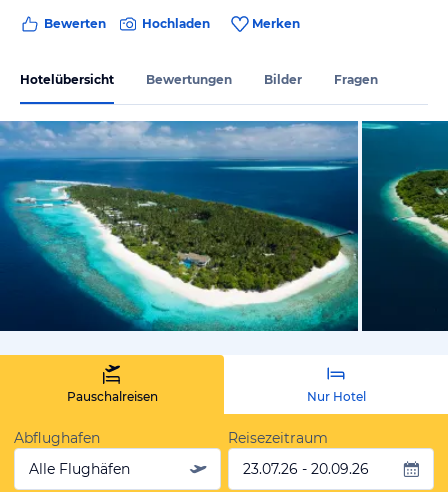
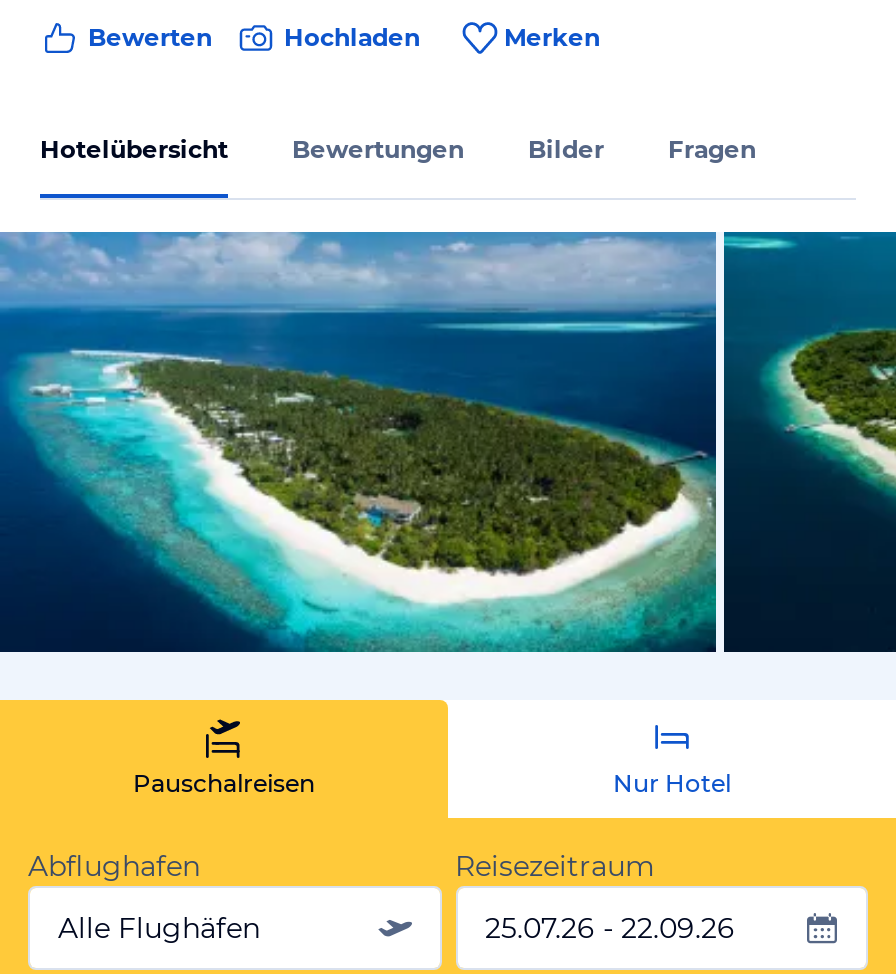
[242,460,368,478] 23.07.26 - 20.09.26 -> [485,910,735,946] 25.07.26 - 22.09.26

